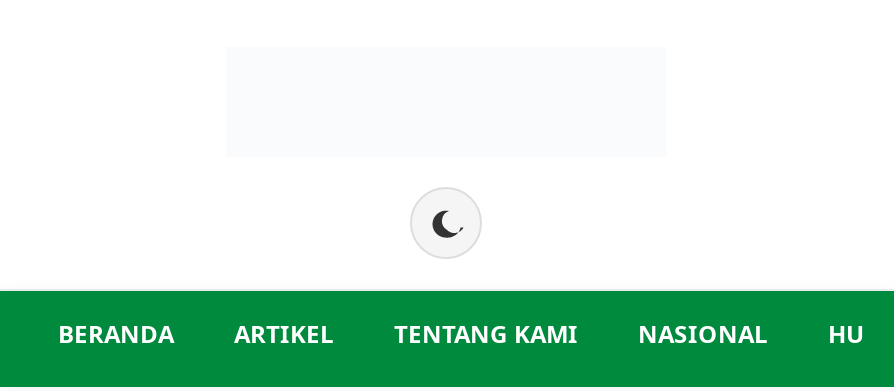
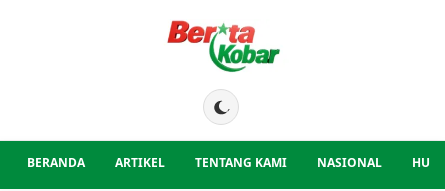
none -> [167,20,281,73] [image]

